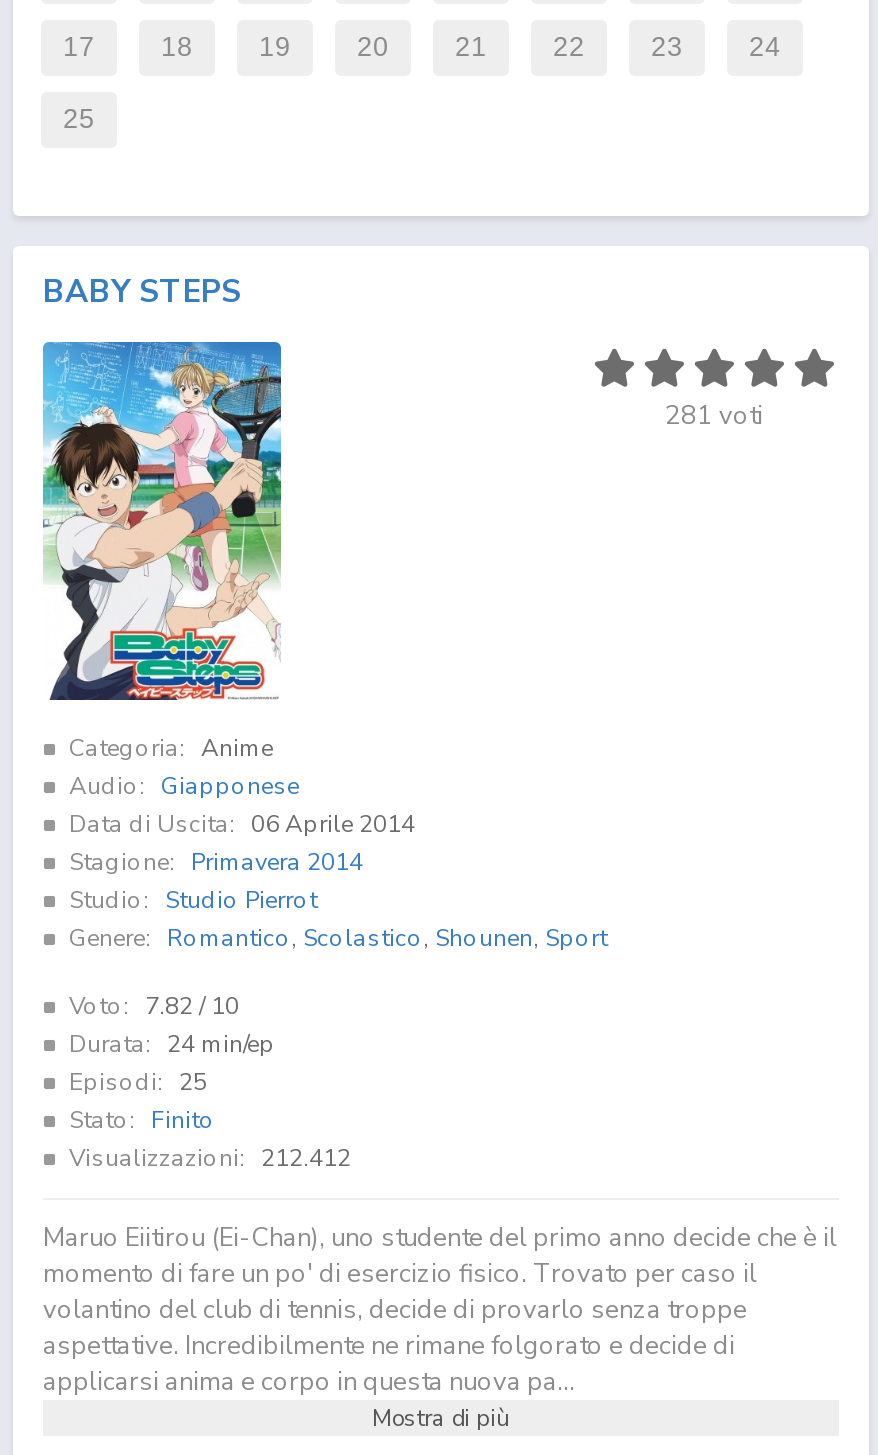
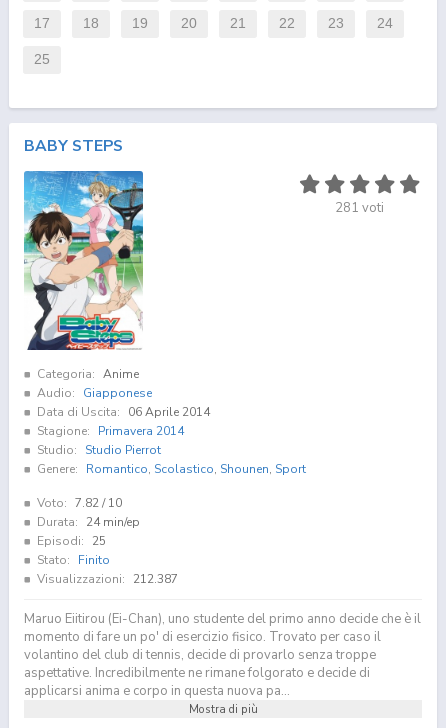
[69,1142,351,1174] Visualizzazioni: 212.412 -> [37,571,178,587] Visualizzazioni: 212.387

